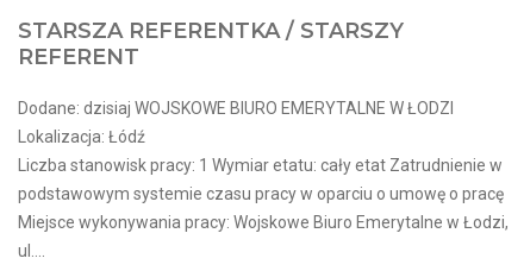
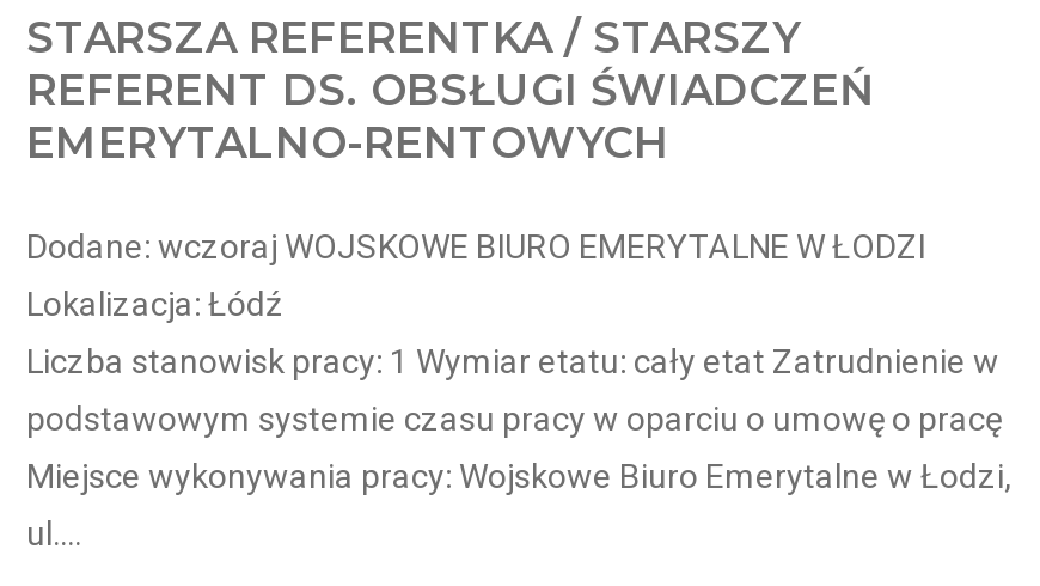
[18,44,139,70] REFERENT -> [26,64,875,169] REFERENT DS. OBSŁUGI ŚWIADCZEŃ | EMERYTALNO-RENTOWYCH
[18,98,454,117] Dodane: dzisiaj WOJSKOWE BIURO EMERYTALNE W ŁODZI -> [26,227,925,265] Dodane: wczoraj WOJSKOWE BIURO EMERYTALNE W ŁODZI

